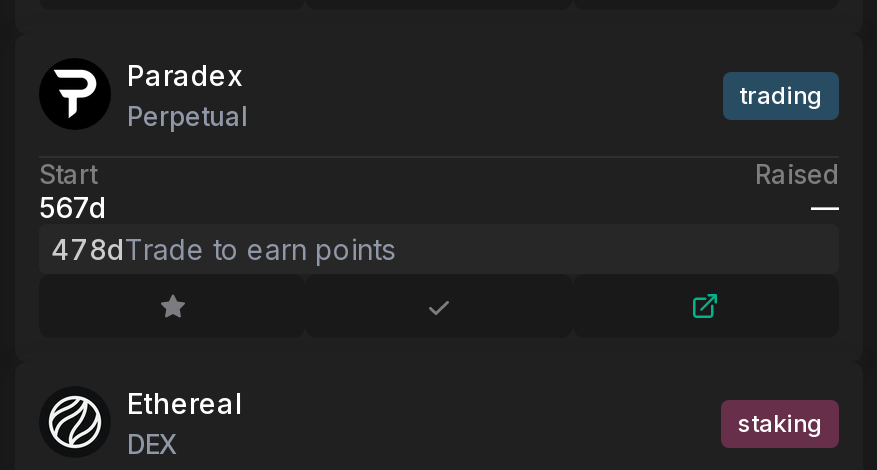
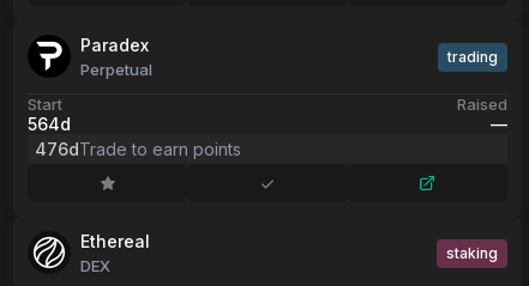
[39,190,107,224] 567d -> [28,114,71,134] 564d
[51,232,395,266] 478dTrade to earn points -> [35,139,241,159] 476dTrade to earn points

